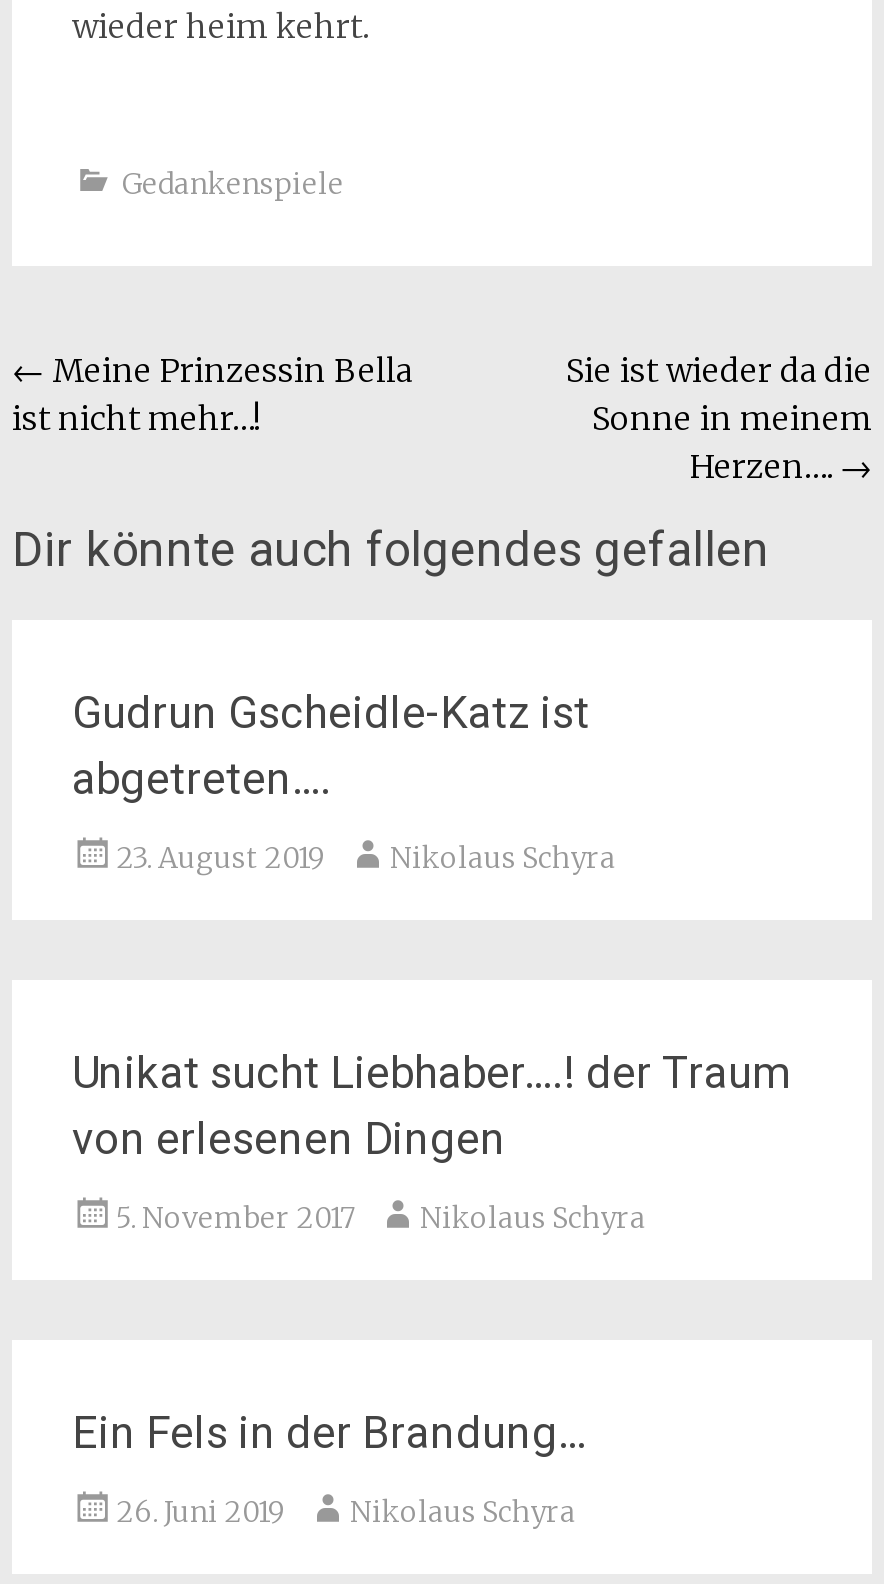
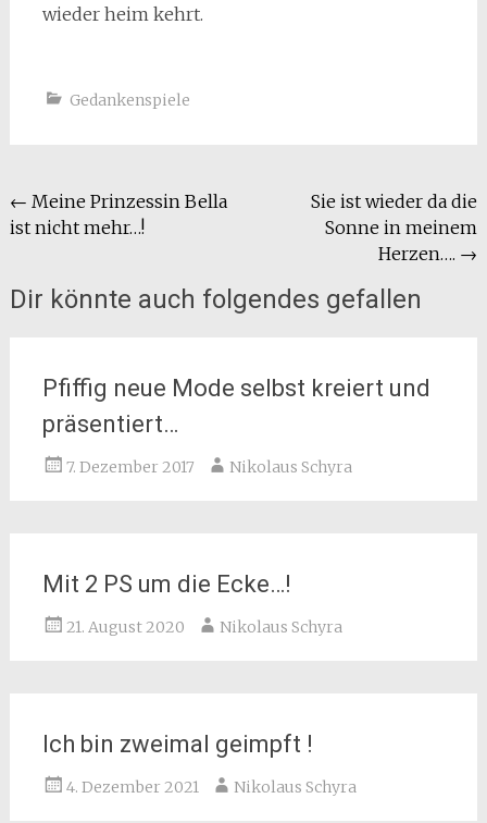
[72,688,590,804] Gudrun Gscheidle-Katz ist | abgetreten…. -> [42,374,430,438] Pfiffig neue Mode selbst kreiert und | präsentiert…
[116,840,616,876] 23. August 2019 Nikolaus Schyra -> [66,457,352,477] 7. Dezember 2017 Nikolaus Schyra
[72,1048,790,1164] Unikat sucht Liebhaber….! der Traum | von erlesenen Dingen -> [42,570,291,598] Mit 2 PS um die Ecke…!
[116,1200,646,1236] 5. November 2017 Nikolaus Schyra -> [66,617,342,637] 21. August 2020 Nikolaus Schyra
[72,1408,586,1458] Ein Fels in der Brandung… -> [42,730,313,758] Ich bin zweimal geimpft !
[116,1494,576,1530] 26. Juni 2019 Nikolaus Schyra -> [66,777,357,797] 4. Dezember 2021 Nikolaus Schyra

